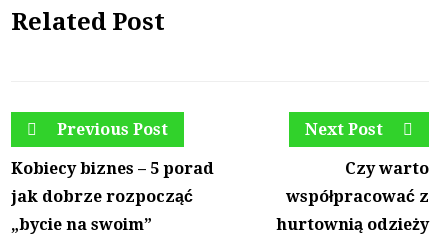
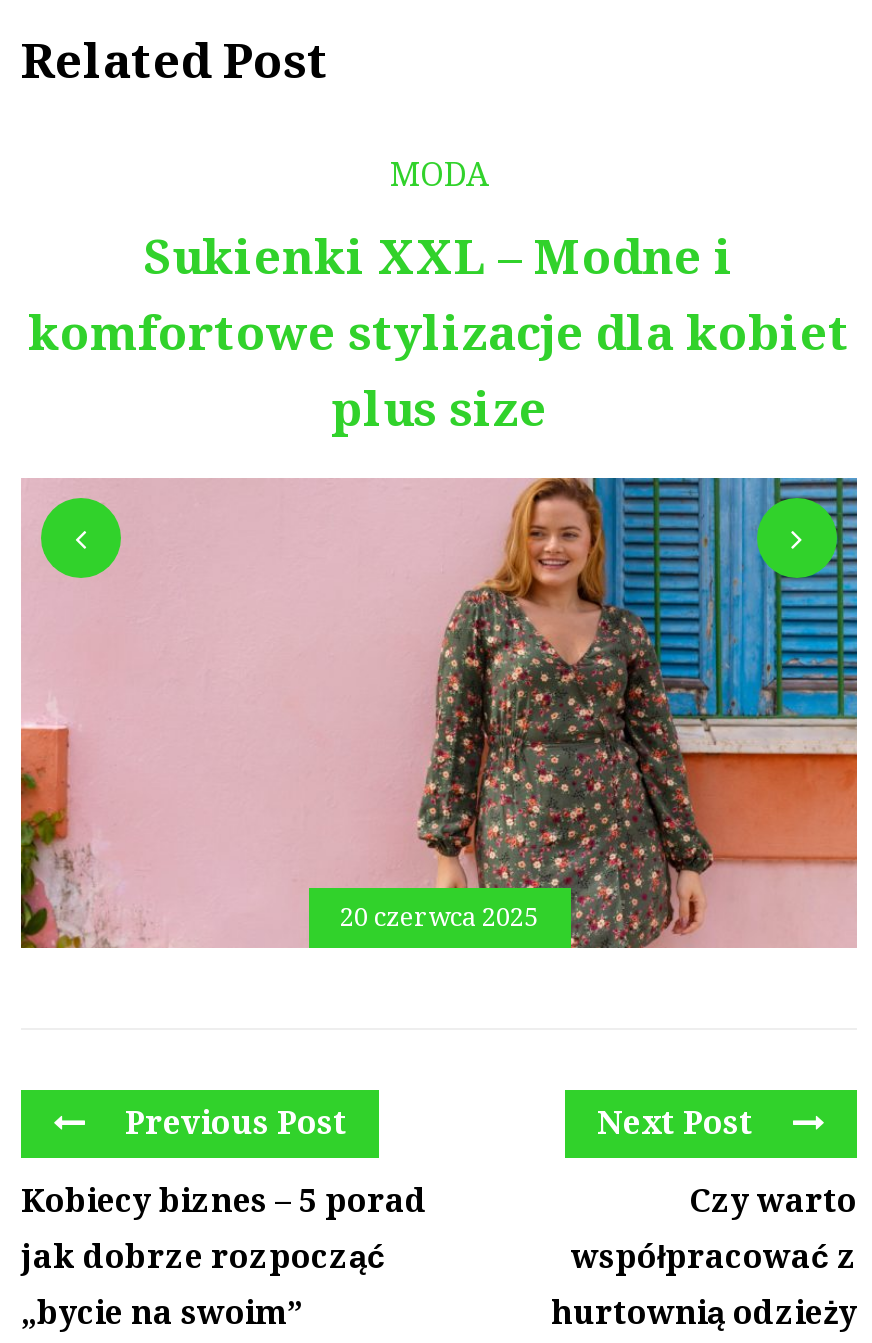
none -> [19,476,859,952] [image] | 20 czerwca 2025
none -> [28,157,850,439] MODA | Sukienki XXL – Modne i | komfortowe stylizacje dla kobiet | plus size

